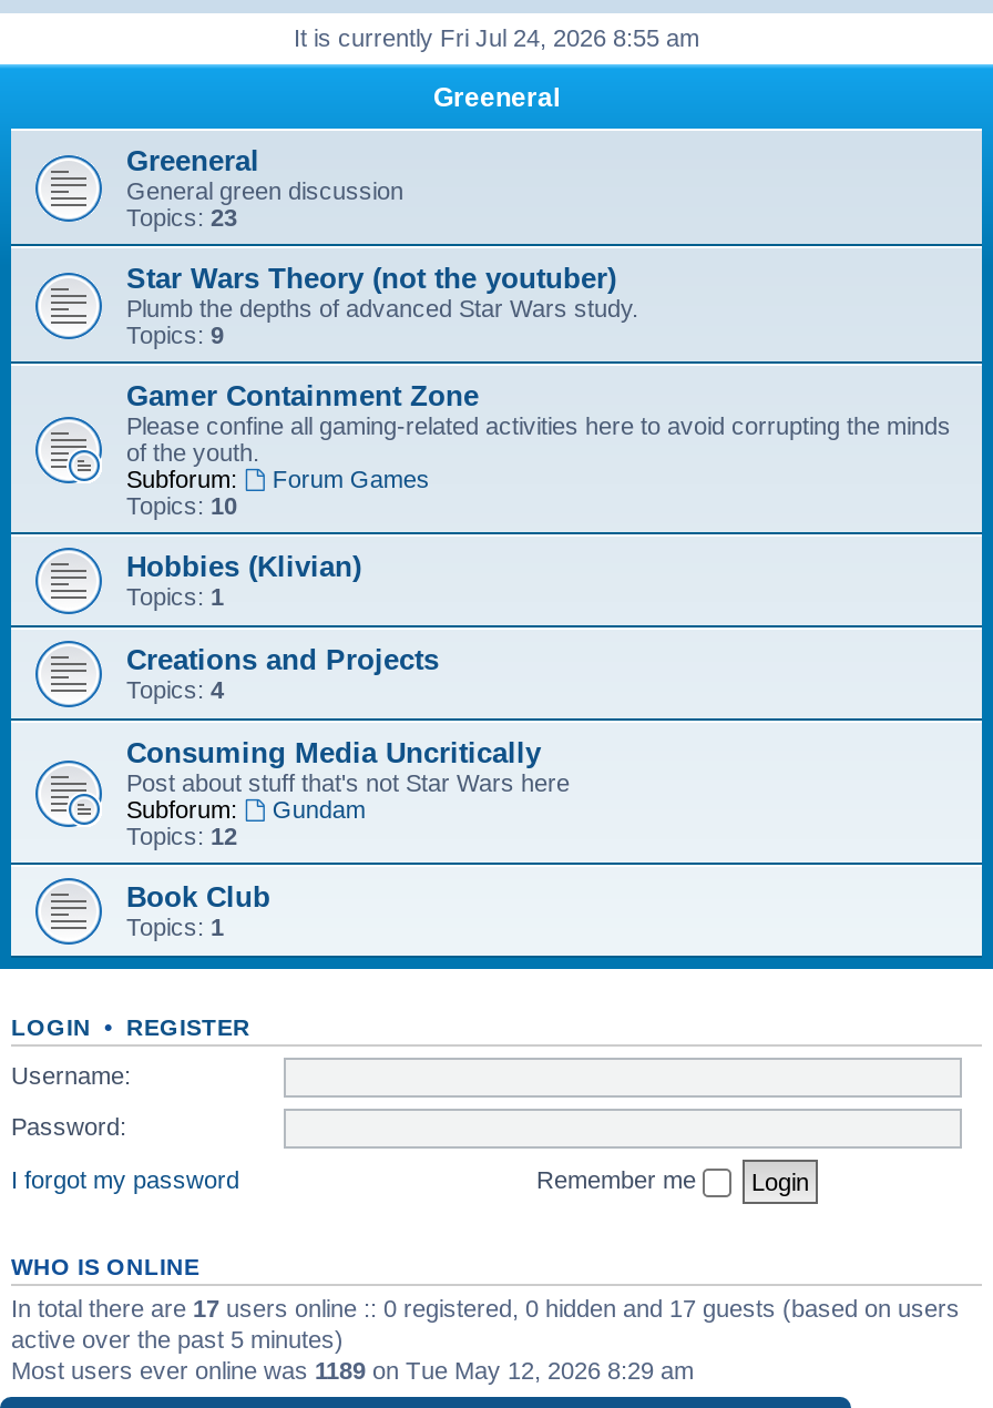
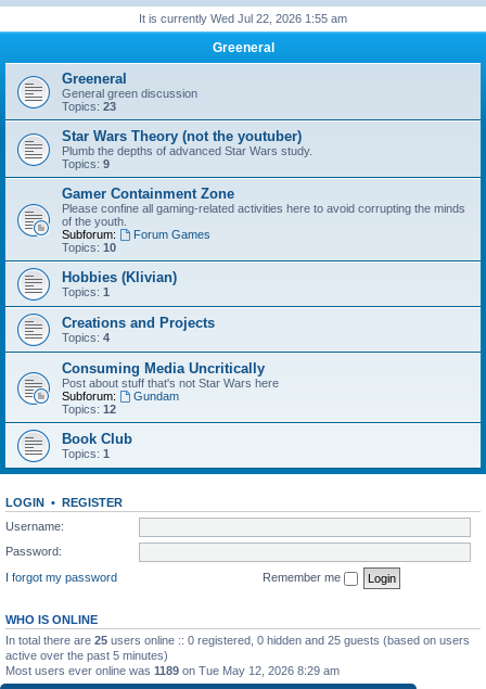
[294,24,699,51] It is currently Fri Jul 24, 2026 8:55 am -> [139,12,347,25] It is currently Wed Jul 22, 2026 1:55 am
[11,1294,960,1320] In total there are 17 users online :: 0 registered, 0 hidden and 17 guests (based on users -> [5,633,470,646] In total there are 25 users online :: 0 registered, 0 hidden and 25 guests (based on users

